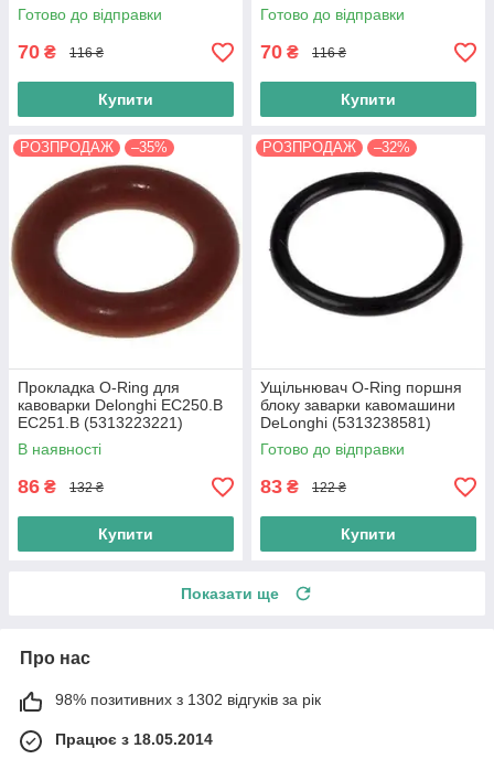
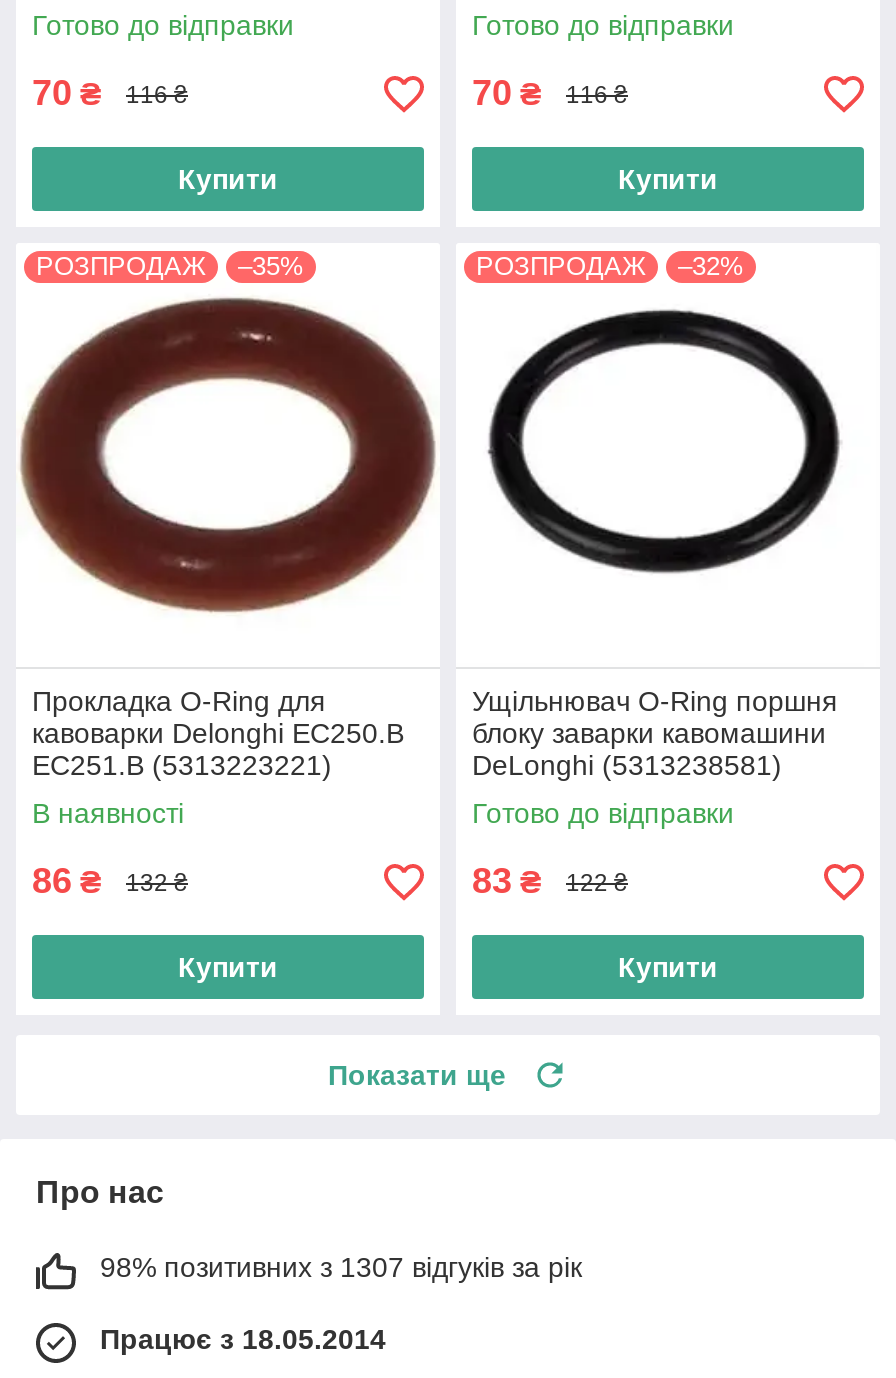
[55,691,321,708] 98% позитивних з 1302 відгуків за рік -> [100,1251,582,1283] 98% позитивних з 1307 відгуків за рік

